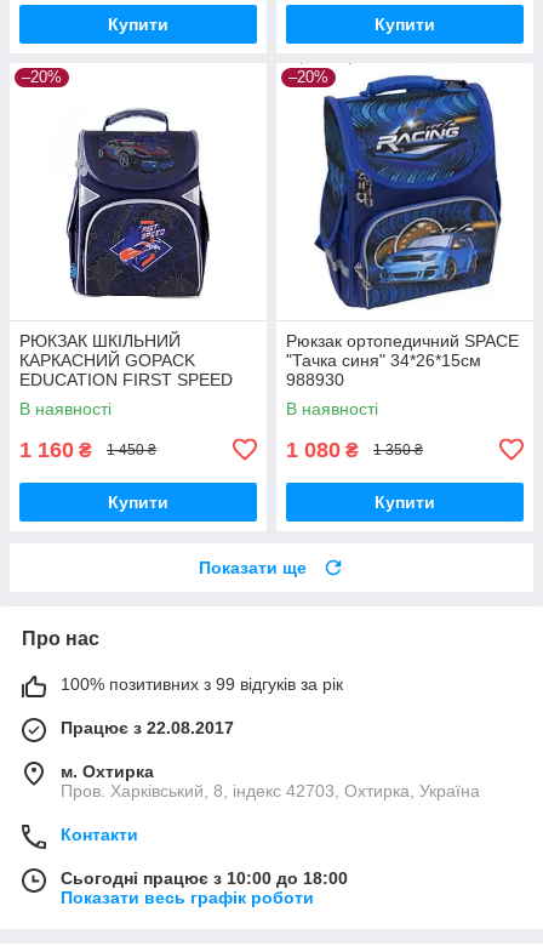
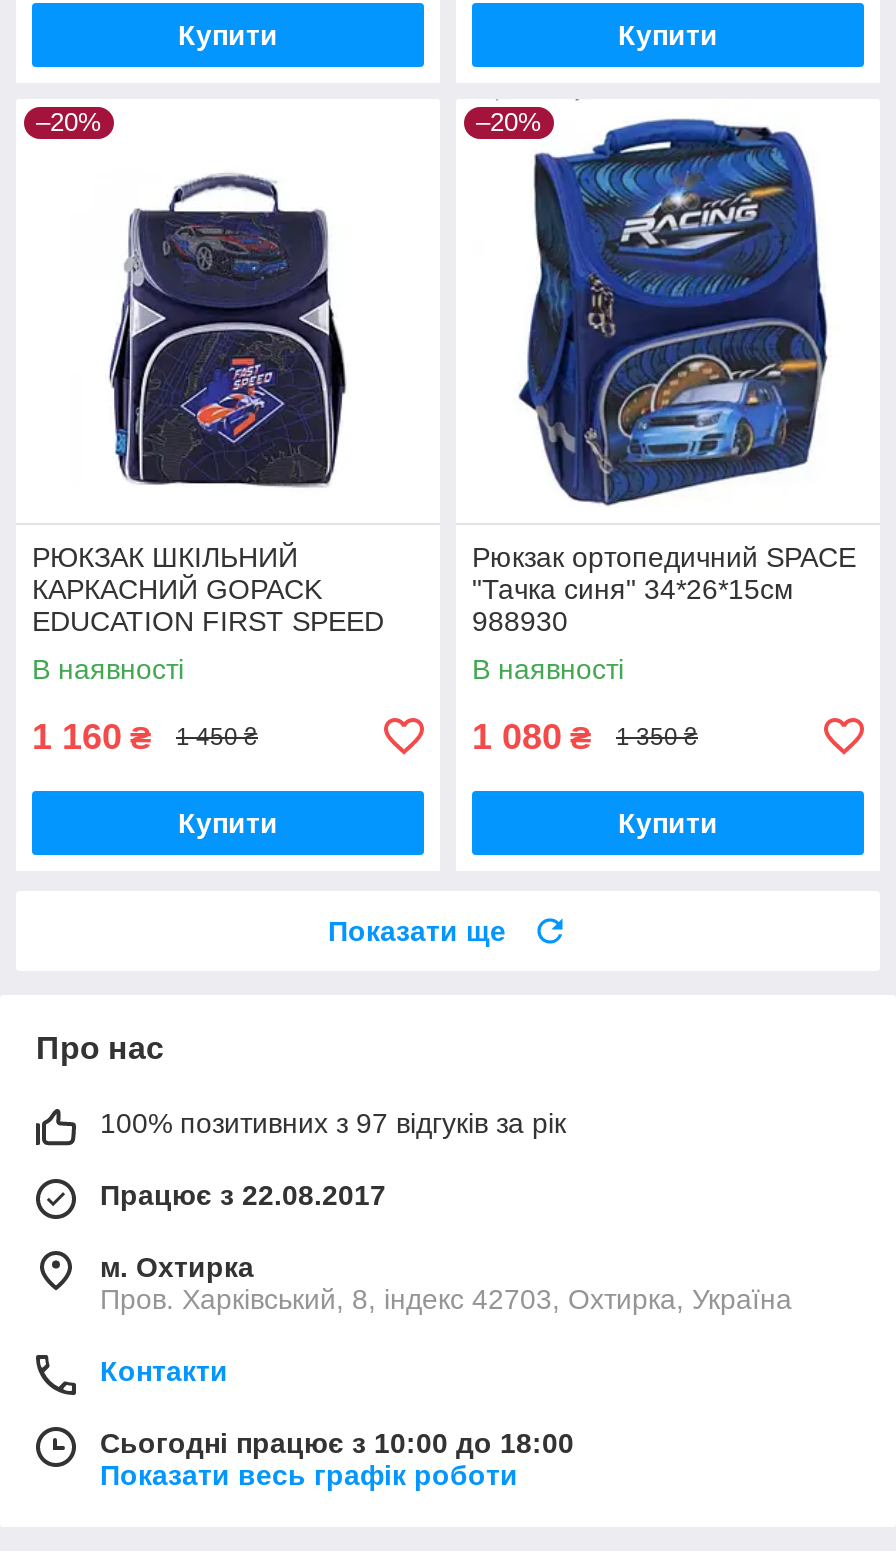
[61,674,343,693] 100% позитивних з 99 відгуків за рік -> [100,1107,566,1139] 100% позитивних з 97 відгуків за рік

